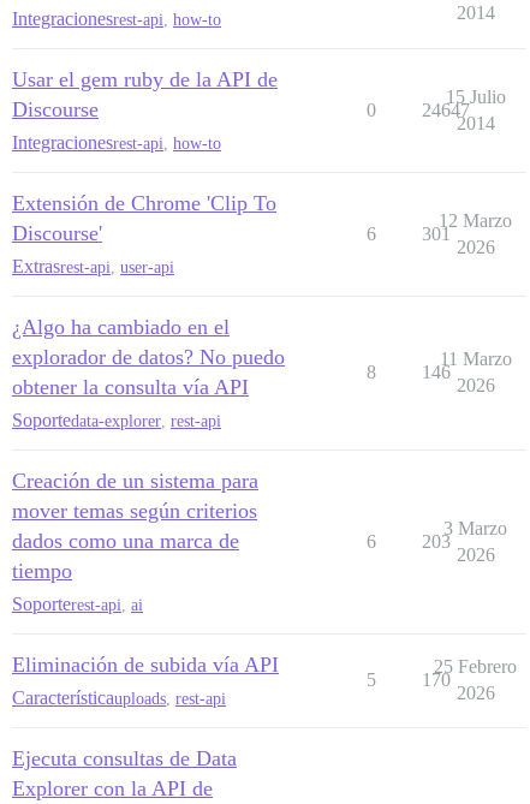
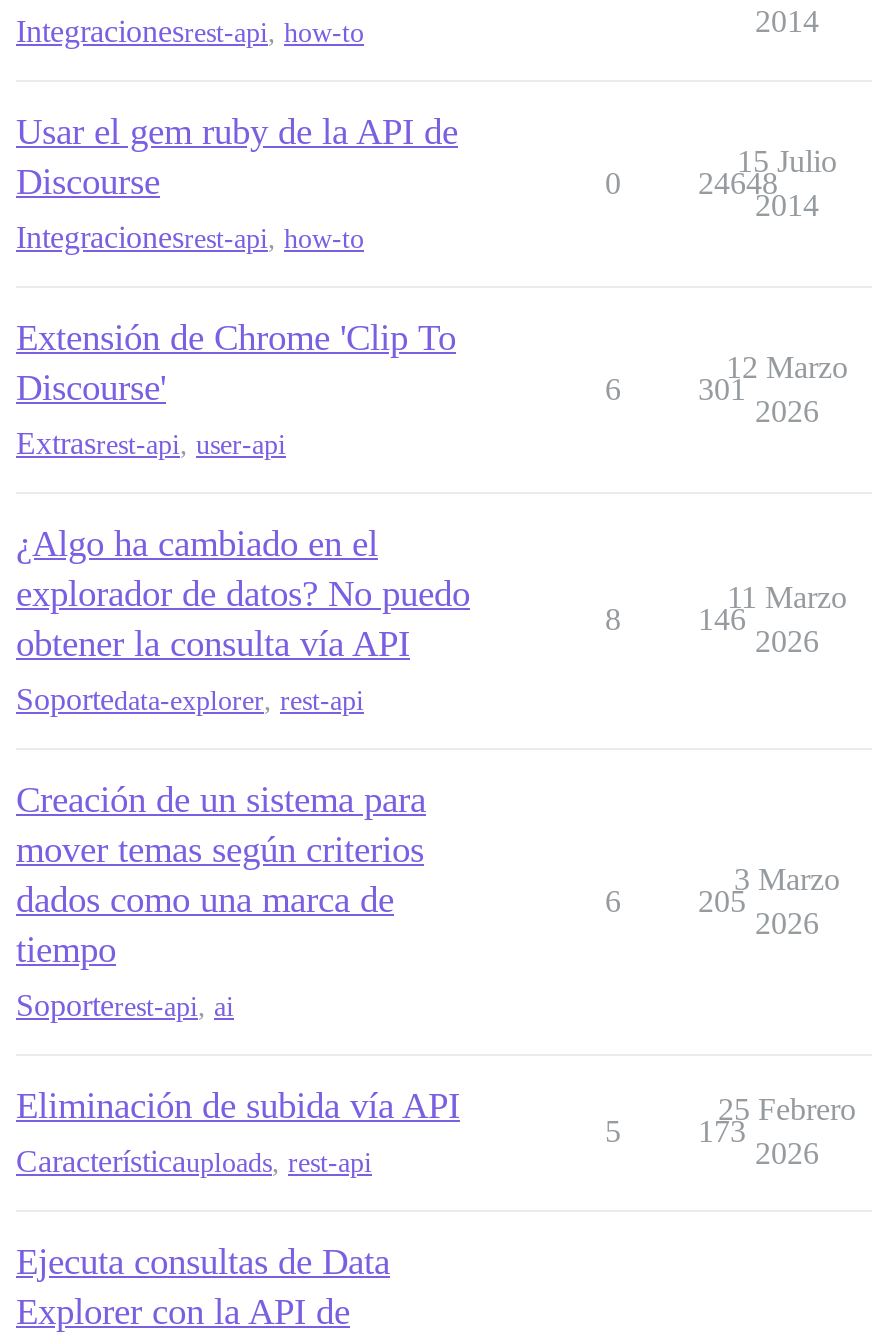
[422,100,470,120] 24647 -> [698,166,778,200] 24648
[422,531,451,552] 203 -> [698,884,746,918] 205
[422,669,451,690] 170 -> [698,1114,746,1148] 173

